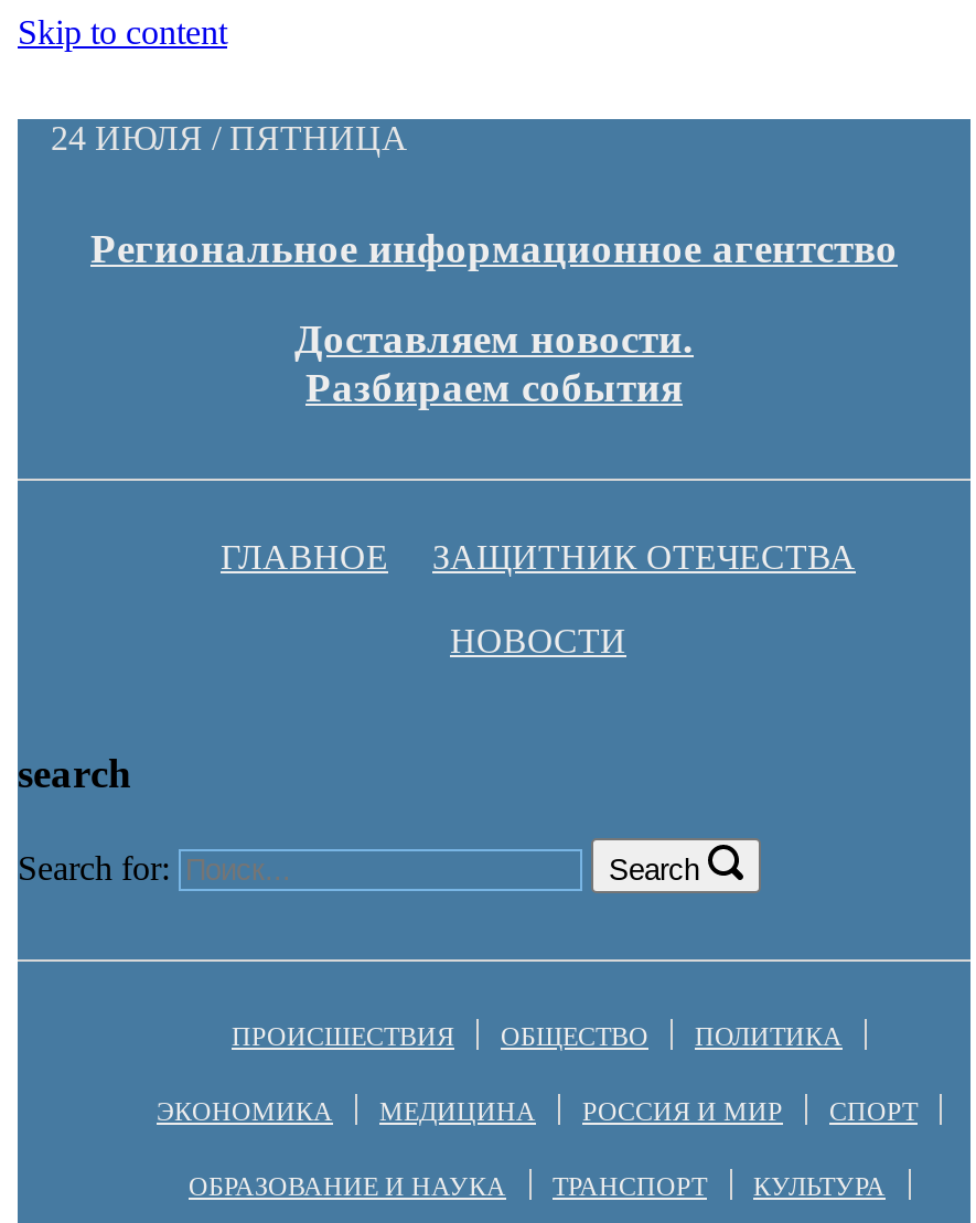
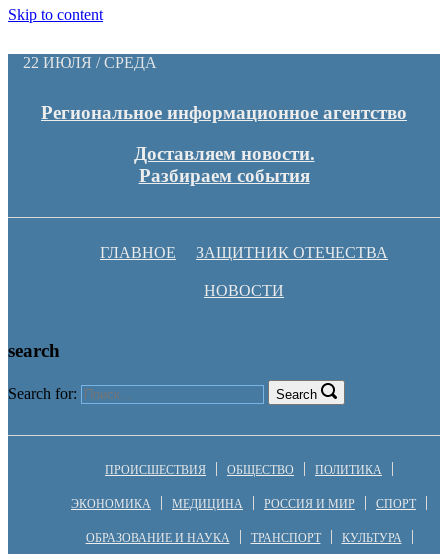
[51,119,408,157] 24 ИЮЛЯ / ПЯТНИЦА -> [23,54,157,71] 22 ИЮЛЯ / СРЕДА

